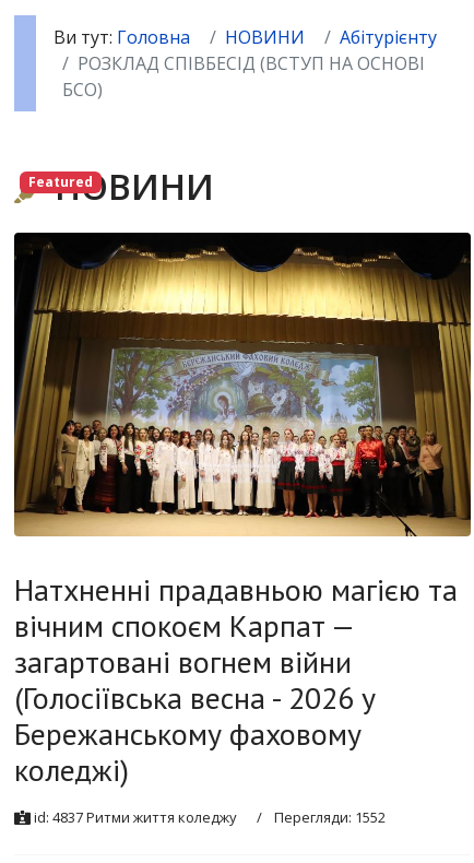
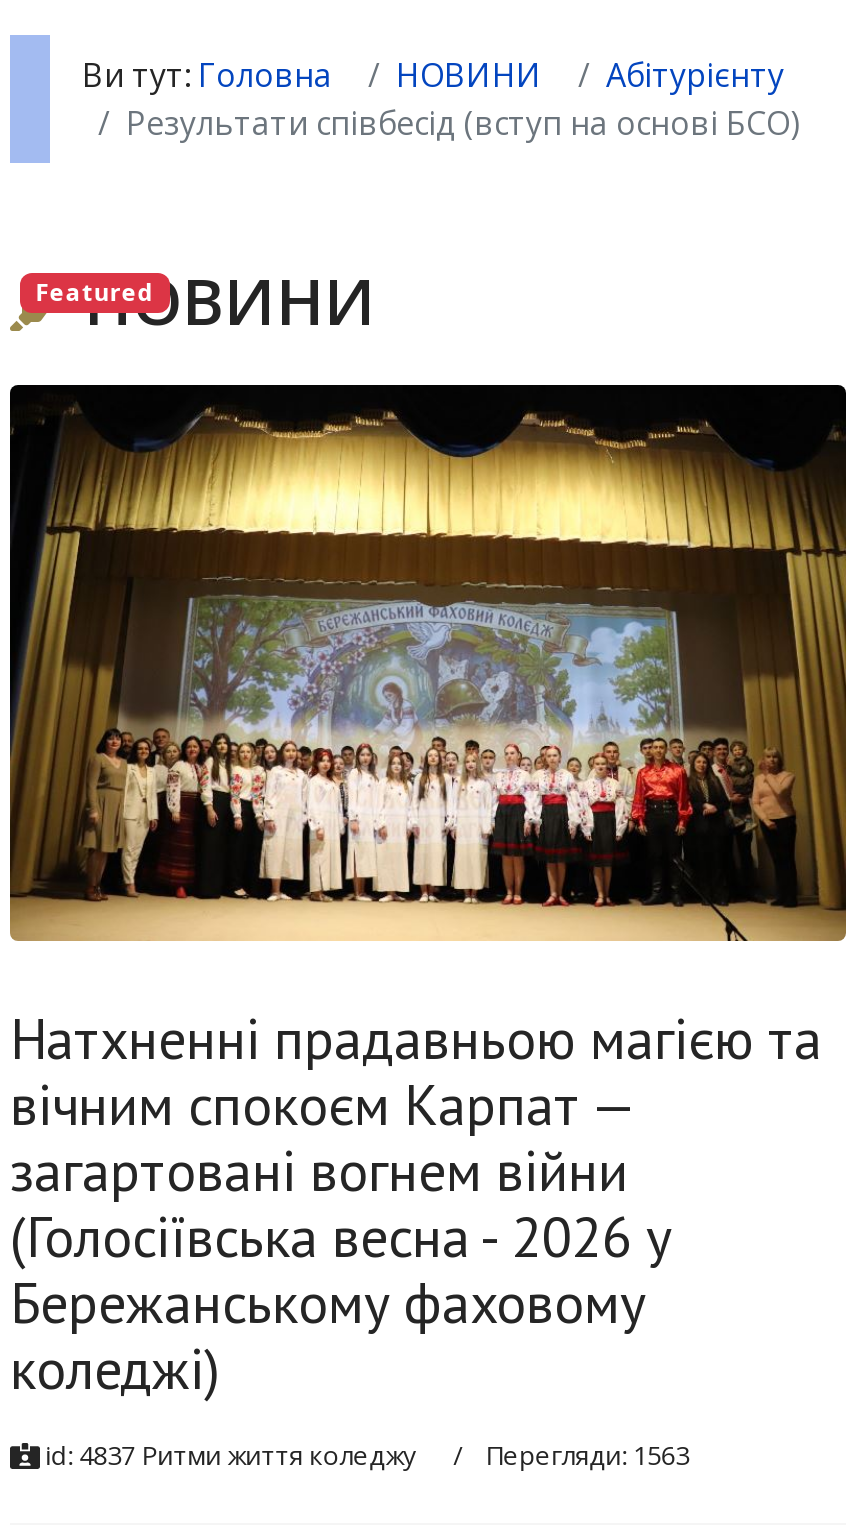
[62,51,425,102] РОЗКЛАД СПІВБЕСІД (ВСТУП НА ОСНОВІ | БСО) -> [126,101,800,145] Результати співбесід (вступ на основі БСО)
[30,808,385,827] id: 4837 Ритми життя коледжу Перегляди: 1552 -> [39,1438,689,1474] id: 4837 Ритми життя коледжу Перегляди: 1563

